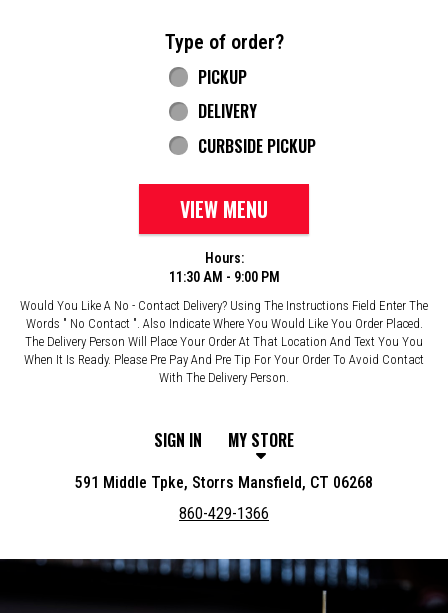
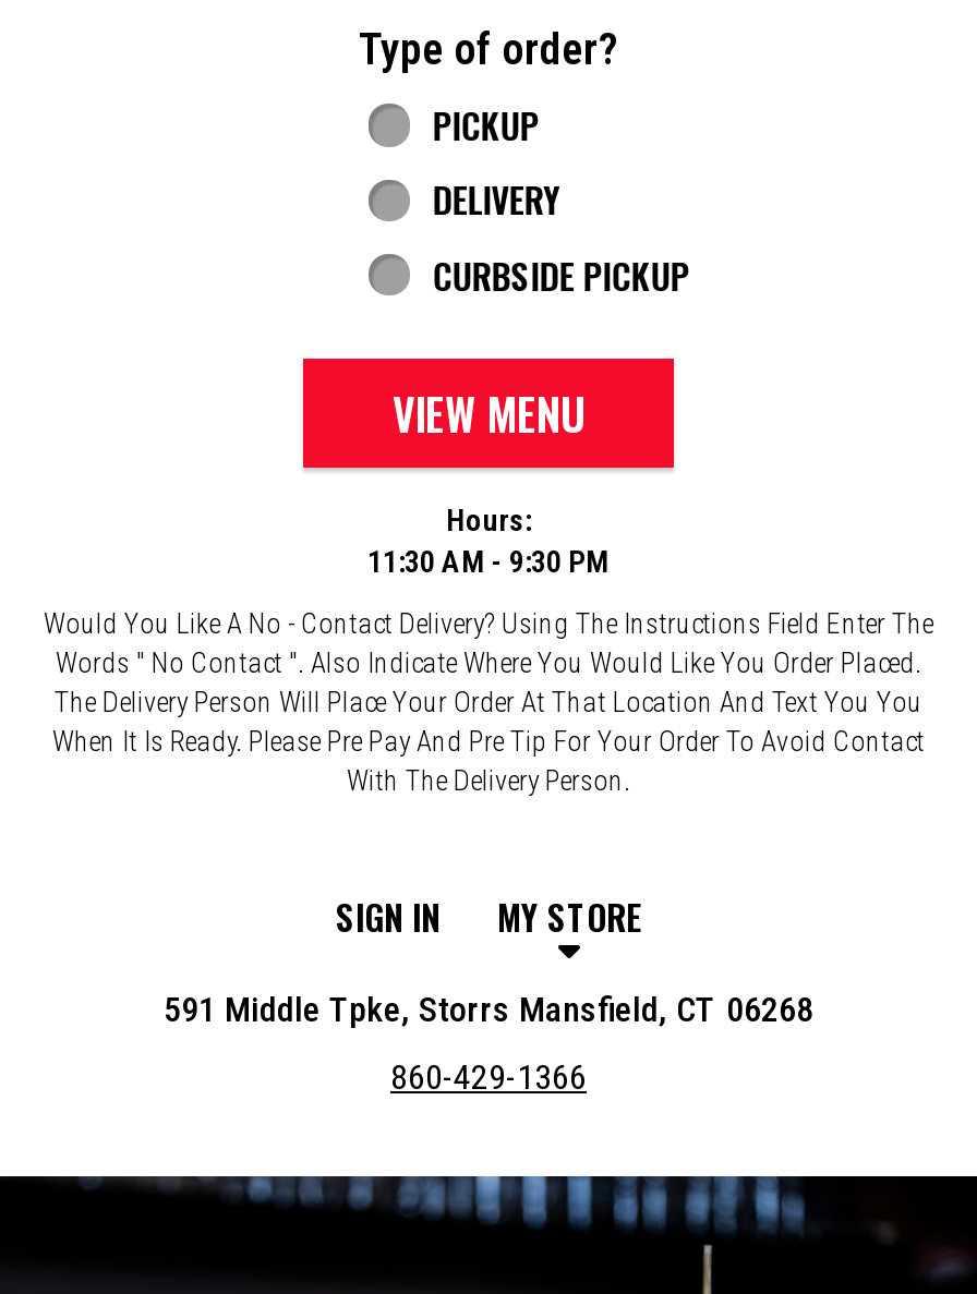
[168,269,279,285] 11:30 AM - 9:00 PM -> [367,544,610,579] 11:30 AM - 9:30 PM

